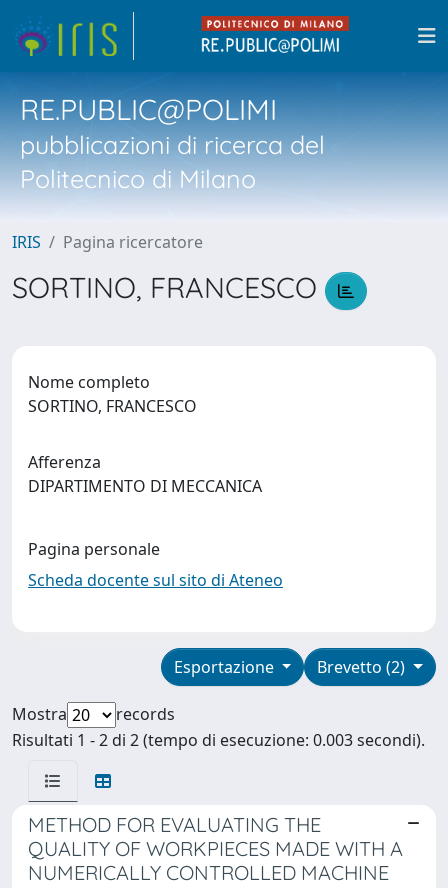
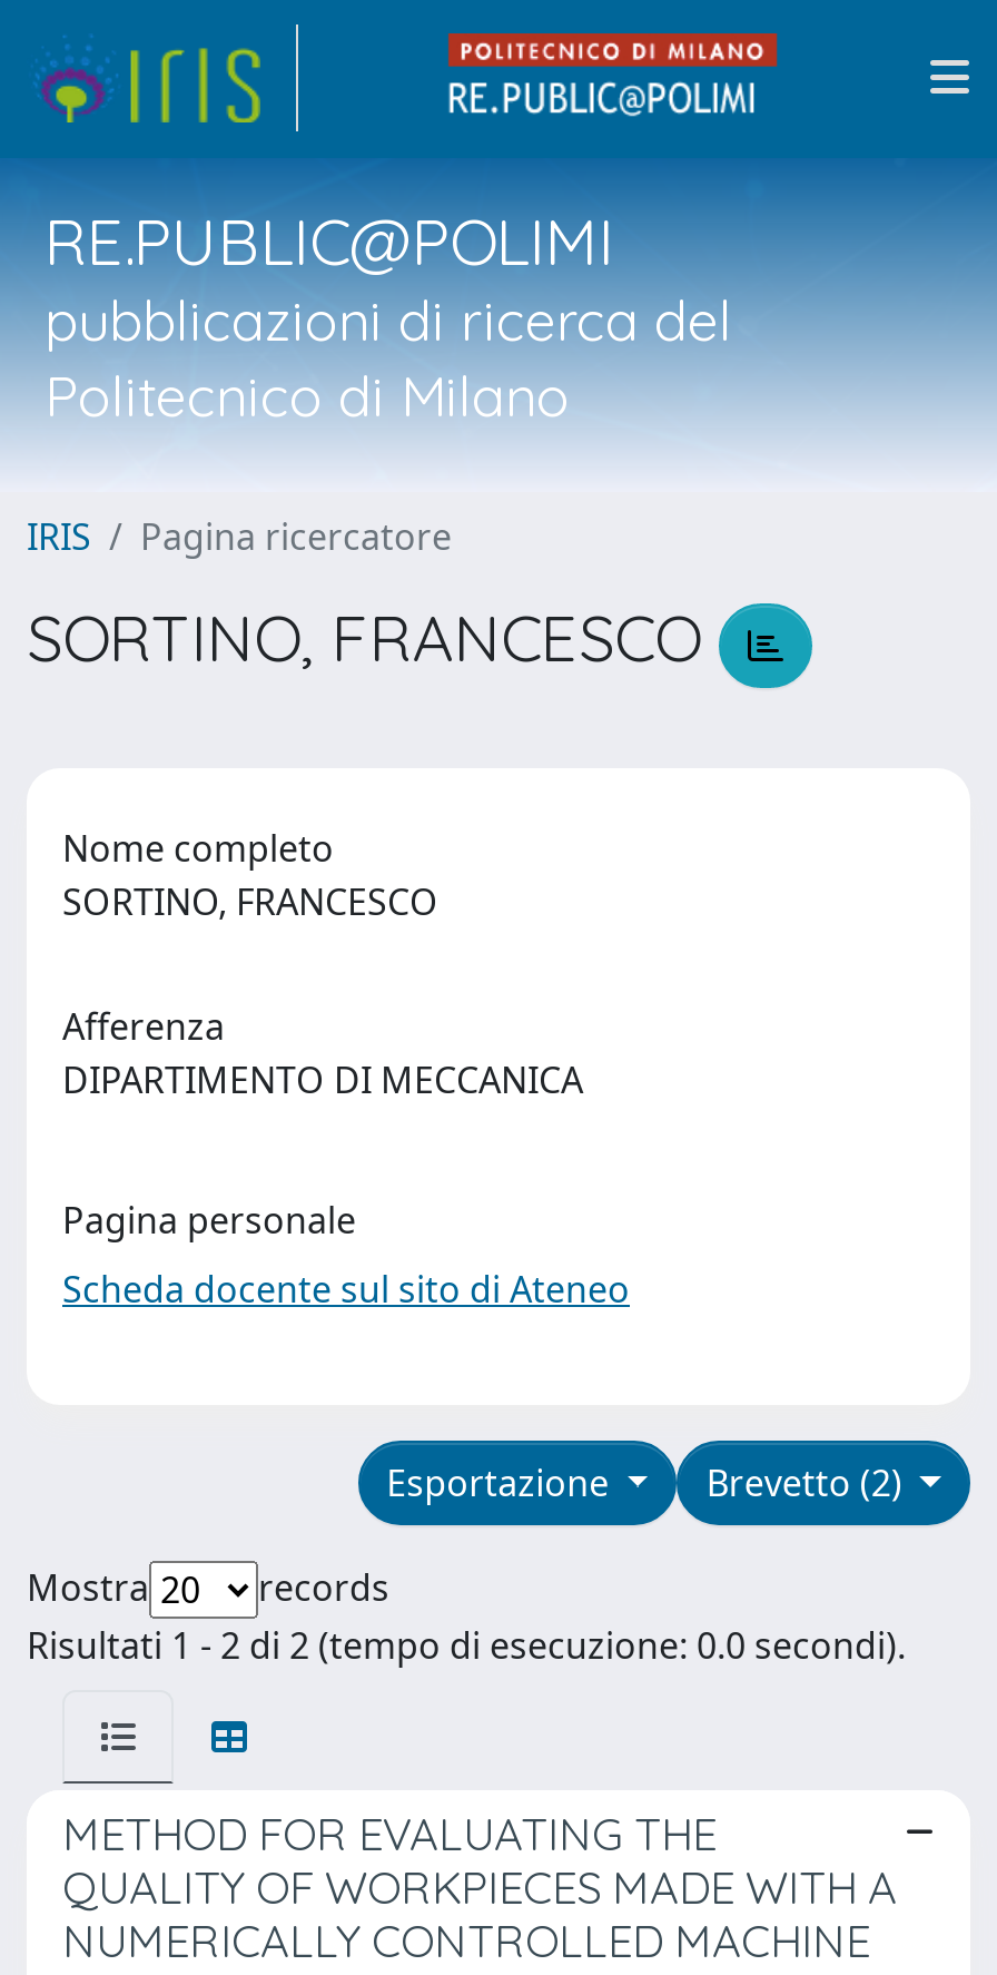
[12,729,425,751] Risultati 1 - 2 di 2 (tempo di esecuzione: 0.003 secondi). -> [27,1621,906,1670] Risultati 1 - 2 di 2 (tempo di esecuzione: 0.0 secondi).

